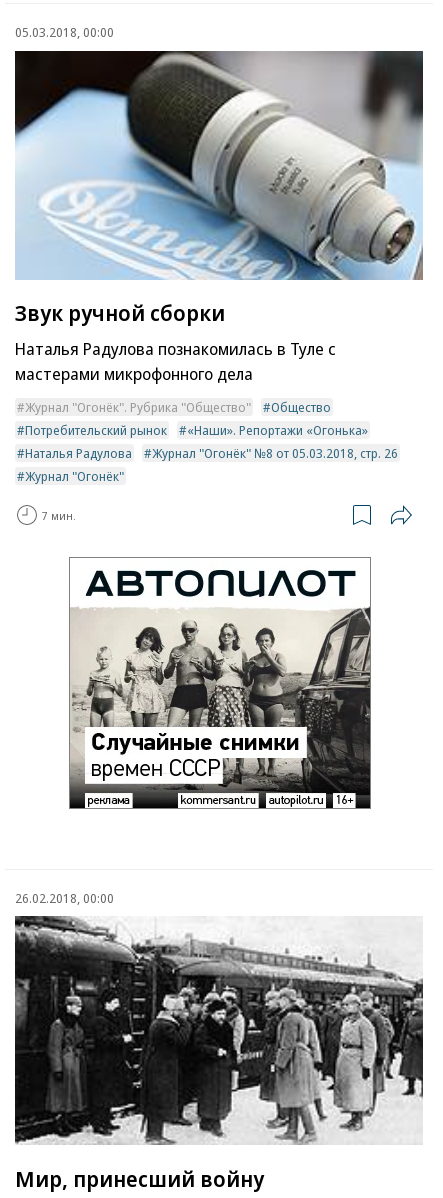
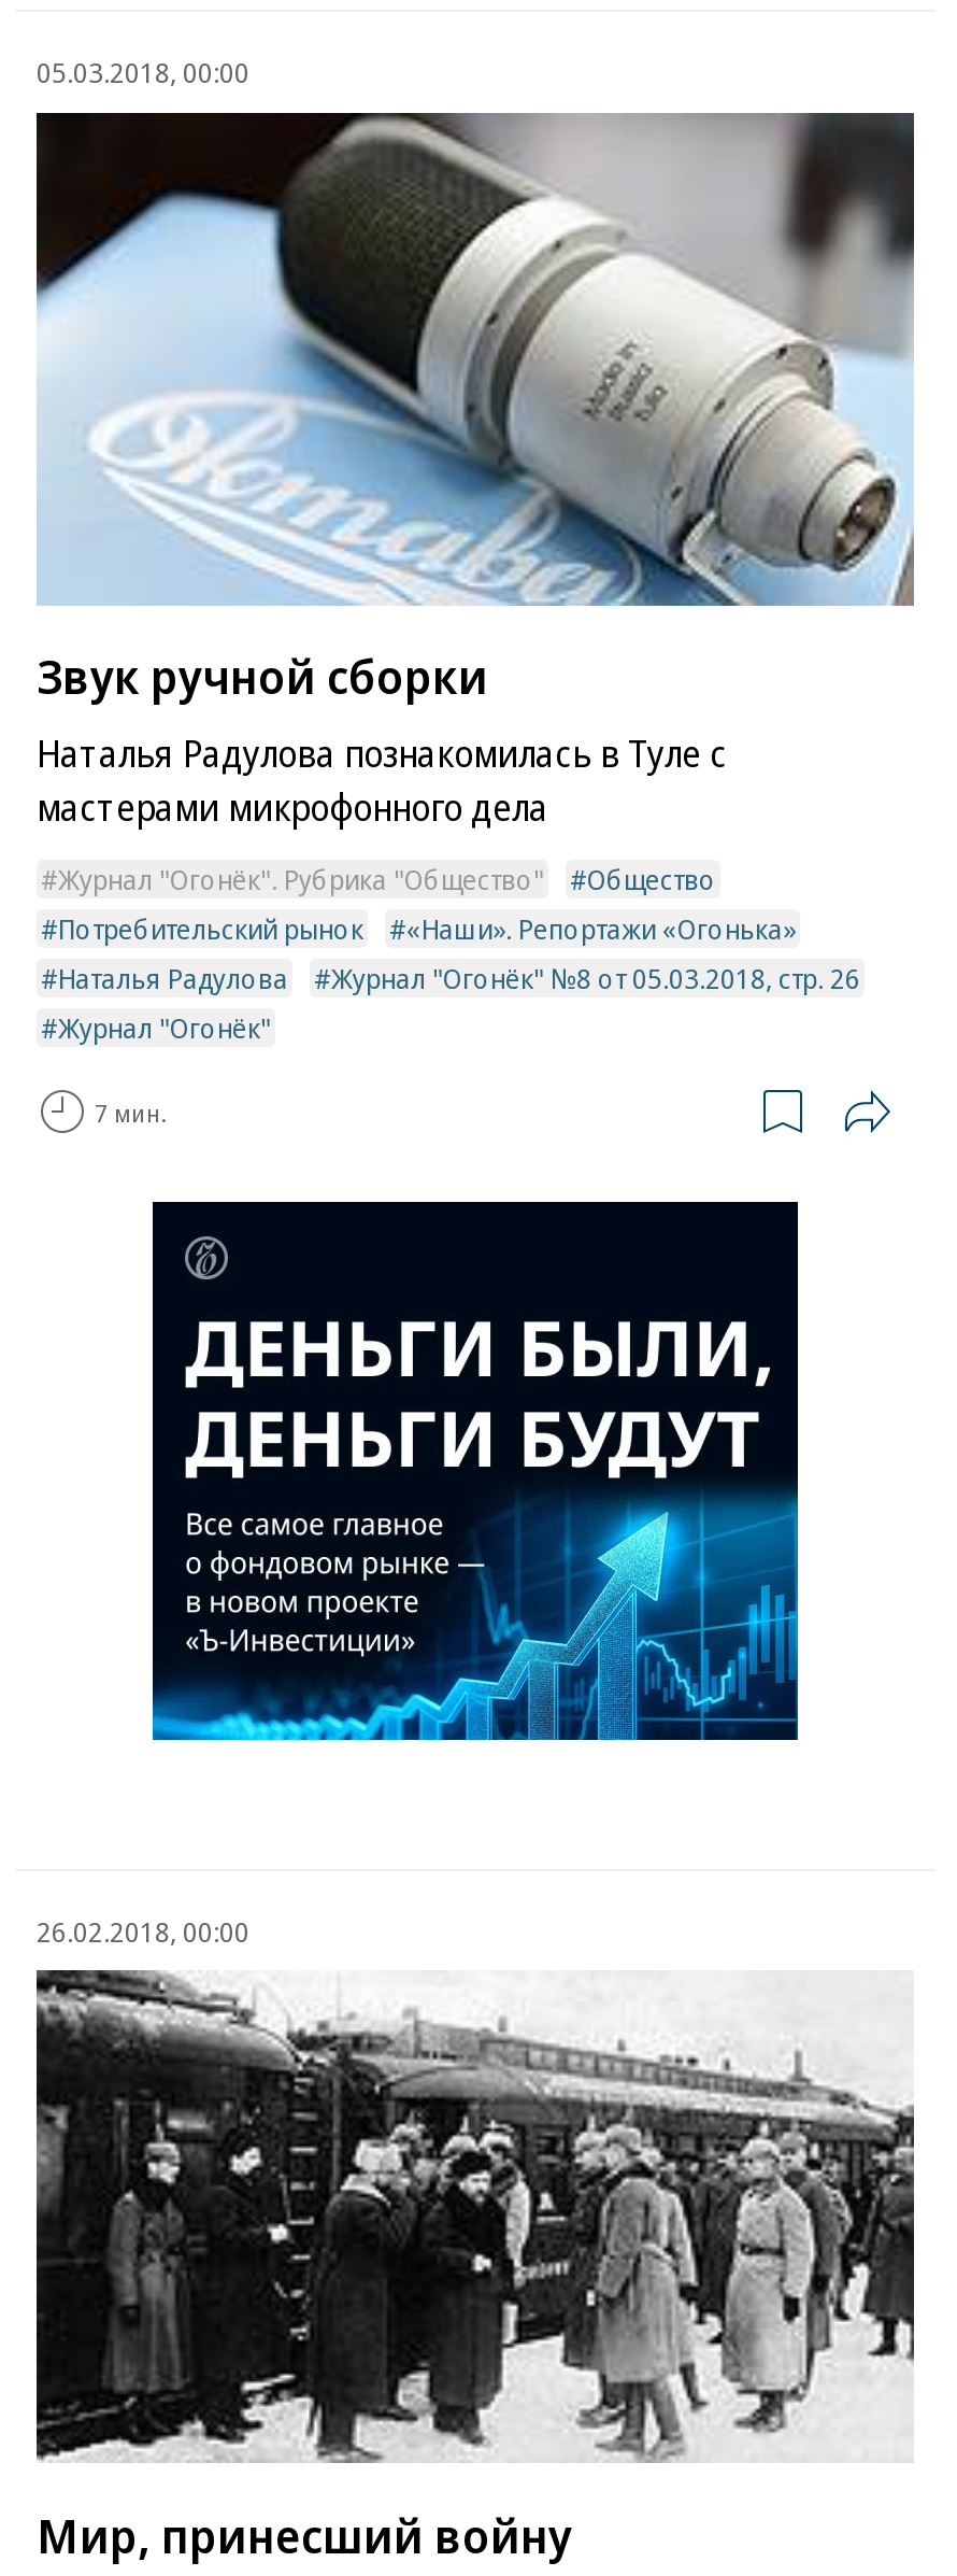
[68,559,372,810] [image] -> [151,1202,802,1742] [image]

